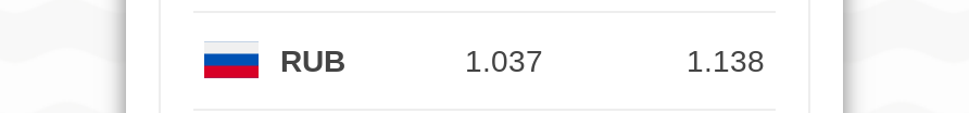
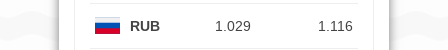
[465,43,543,78] 1.037 -> [215,18,251,34] 1.029
[687,43,765,78] 1.138 -> [318,18,353,34] 1.116

